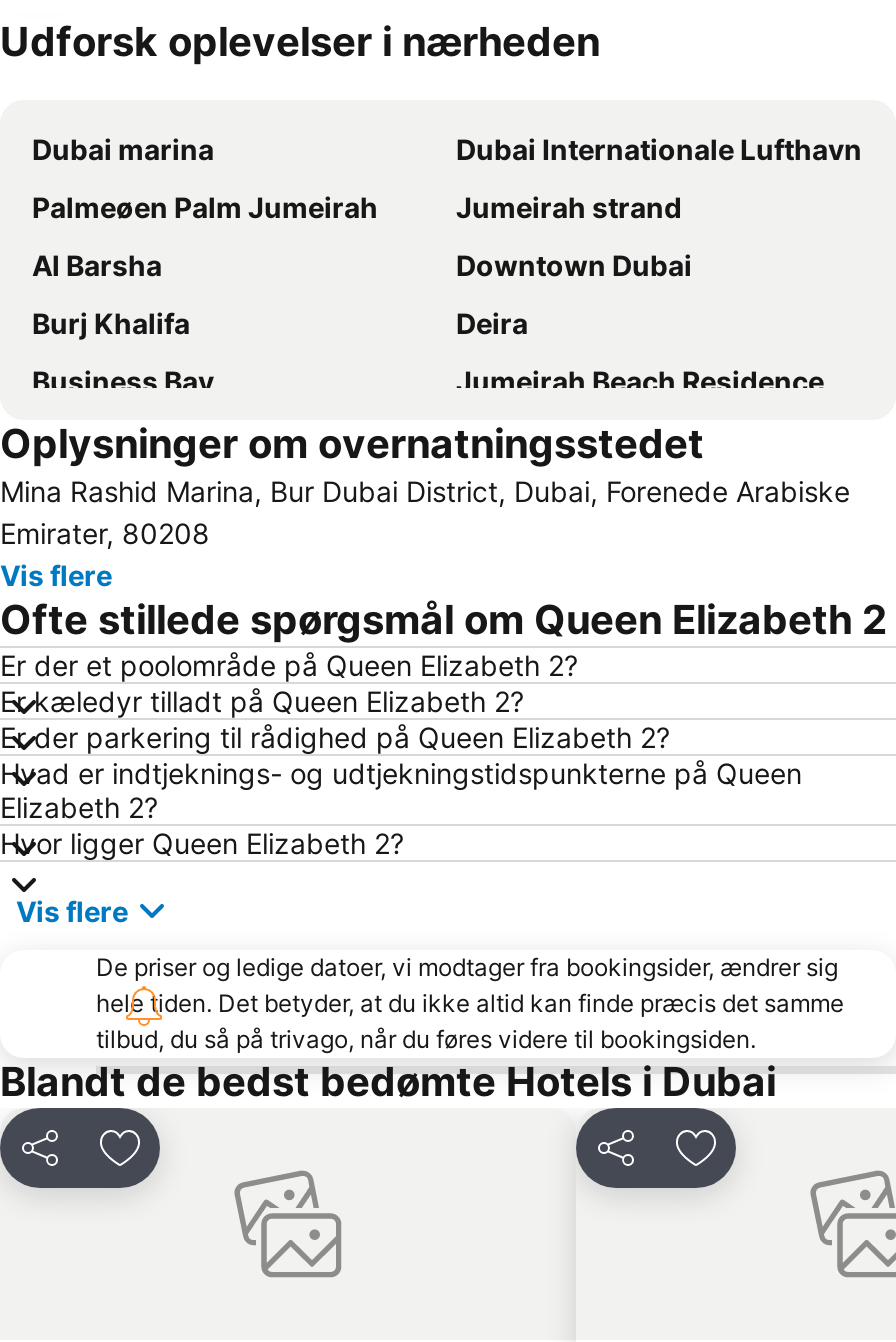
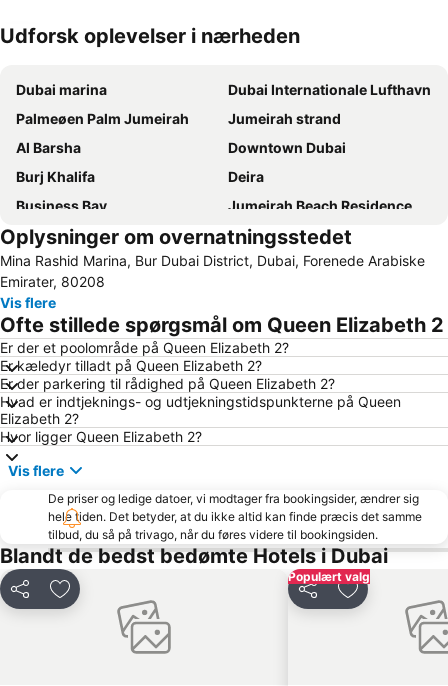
none -> [288,569,370,584] Populært valg

